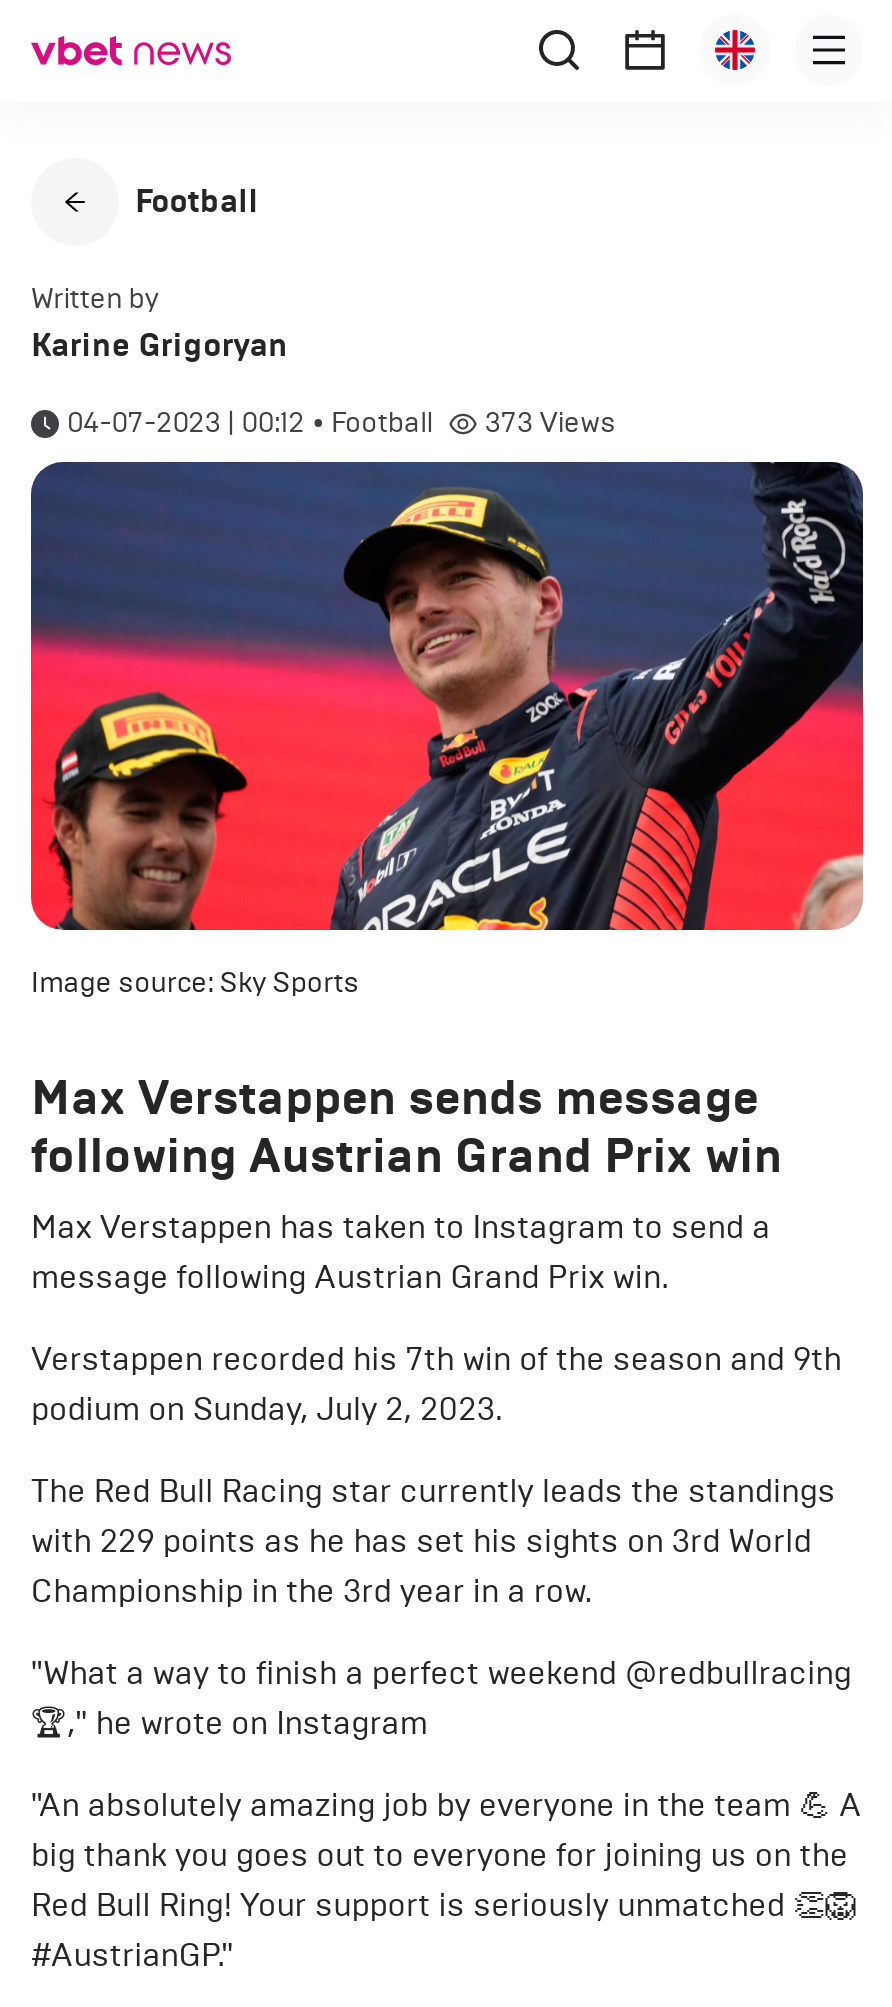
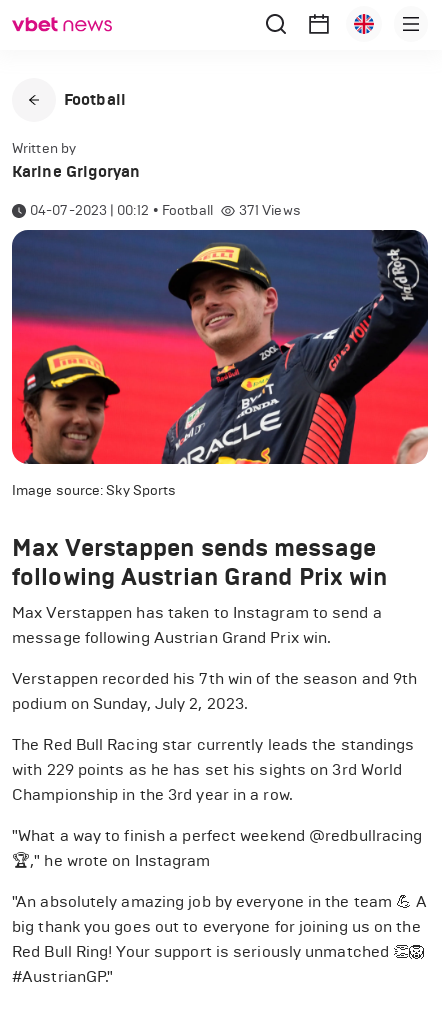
[485,406,617,440] 373 Views -> [239,202,301,219] 371 Views

